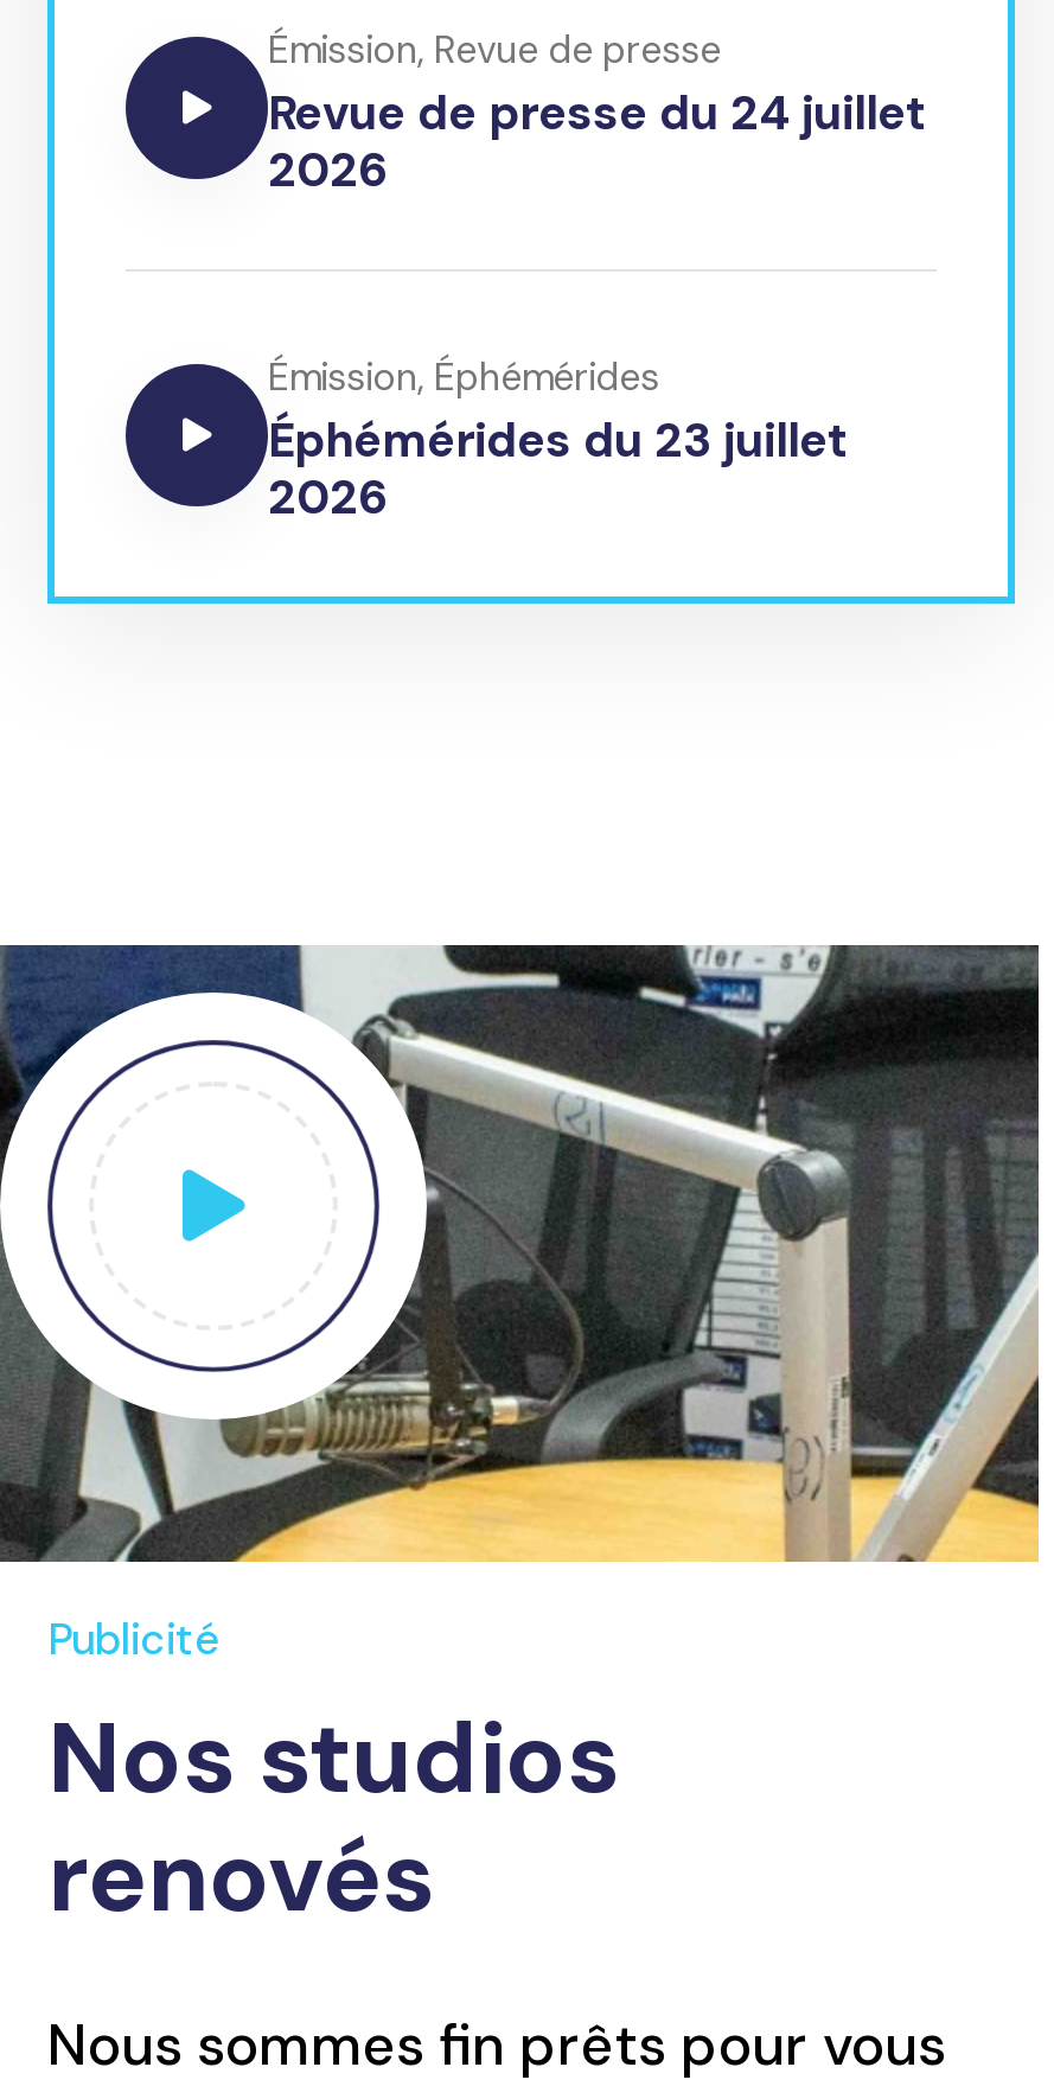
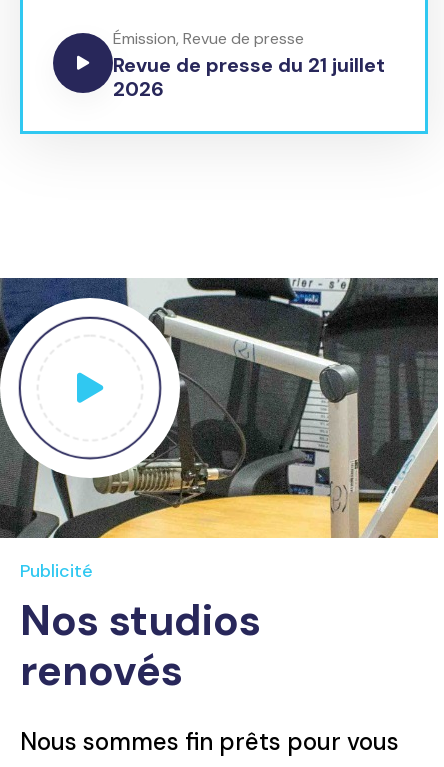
[268,82,927,471] Revue de presse du 24 juillet | 2026 | Émission, Éphémérides | Éphémérides du 23 juillet -> [113,52,385,78] Revue de presse du 21 juillet

